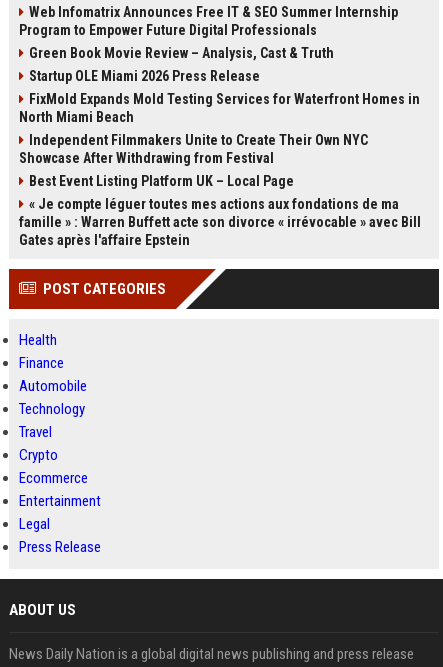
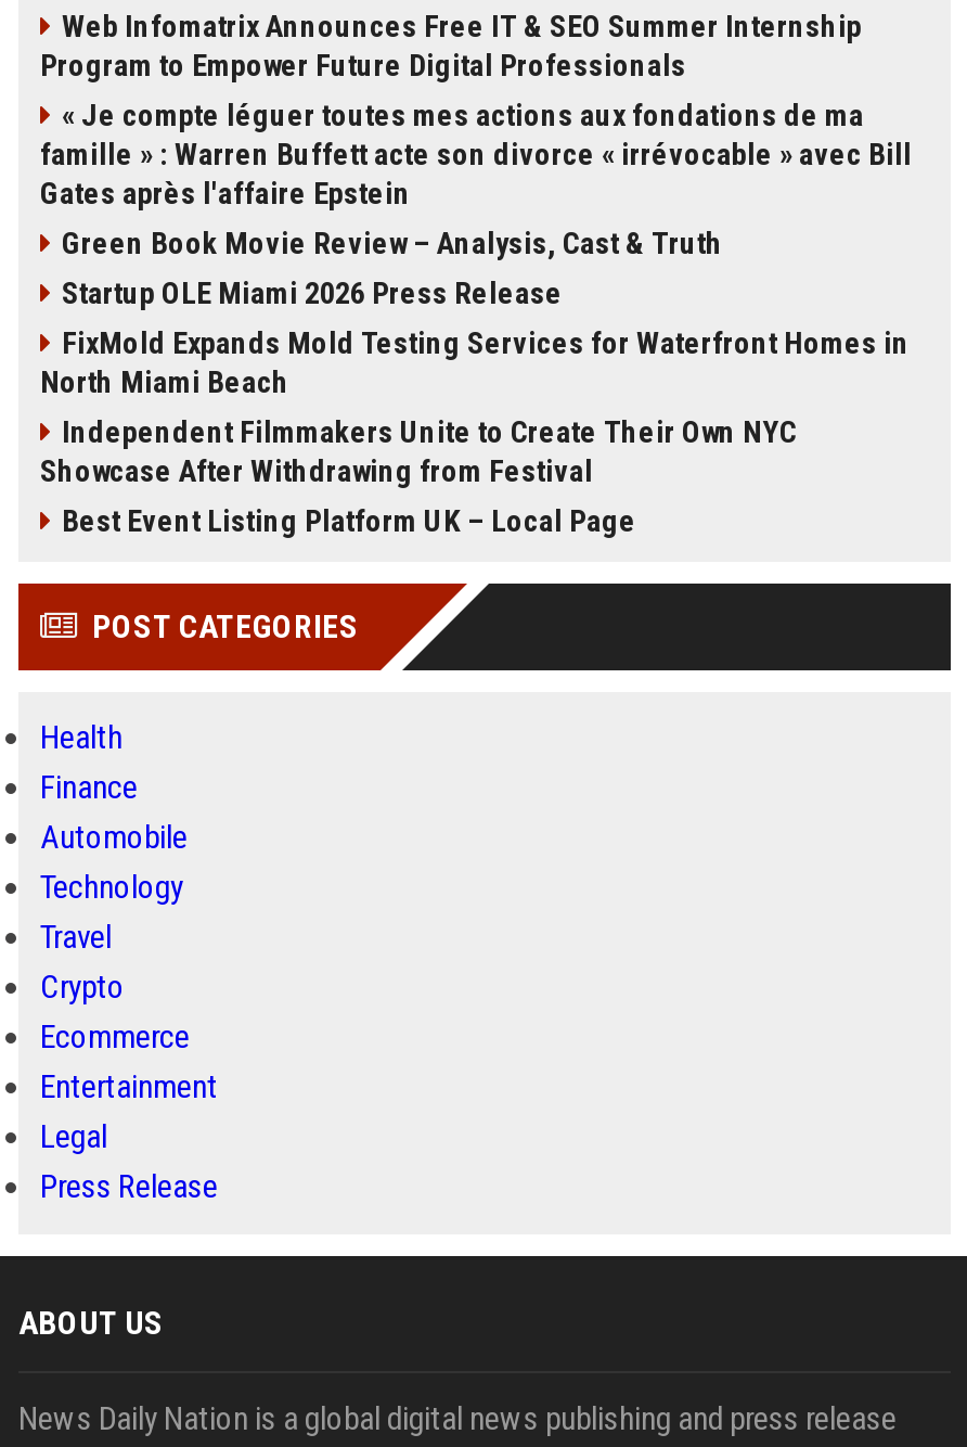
moved [19,45,420,189] -> [40,226,910,538]: Green Book Movie Review – Analysis, Cast & Truth | Startup OLE Miami 2026 Press Release | FixMold Expands Mold Testing Services for Waterfront Homes in | North Miami Beach | Independent Filmmakers Unite to Create Their Own NYC | Showcase After Withdrawing from Festival | Best Event Listing Platform UK – Local Page
moved [19,196,421,248] -> [40,98,912,210]: « Je compte léguer toutes mes actions aux fondations de ma | famille » : Warren Buffett acte son divorce « irrévocable » avec Bill | Gates après l'affaire Epstein

